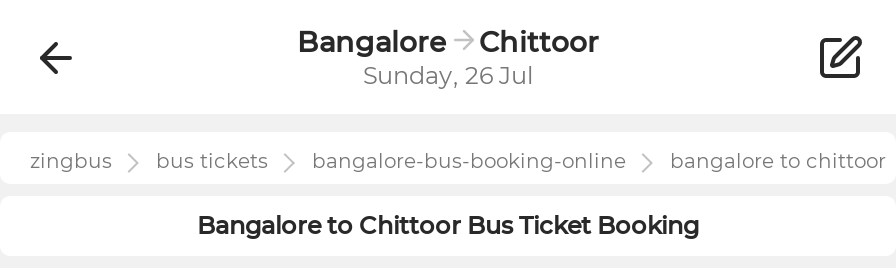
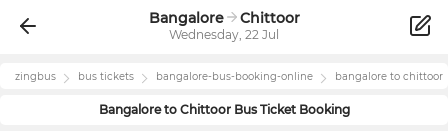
[363,60,533,90] Sunday, 26 Jul -> [169,27,279,42] Wednesday, 22 Jul

